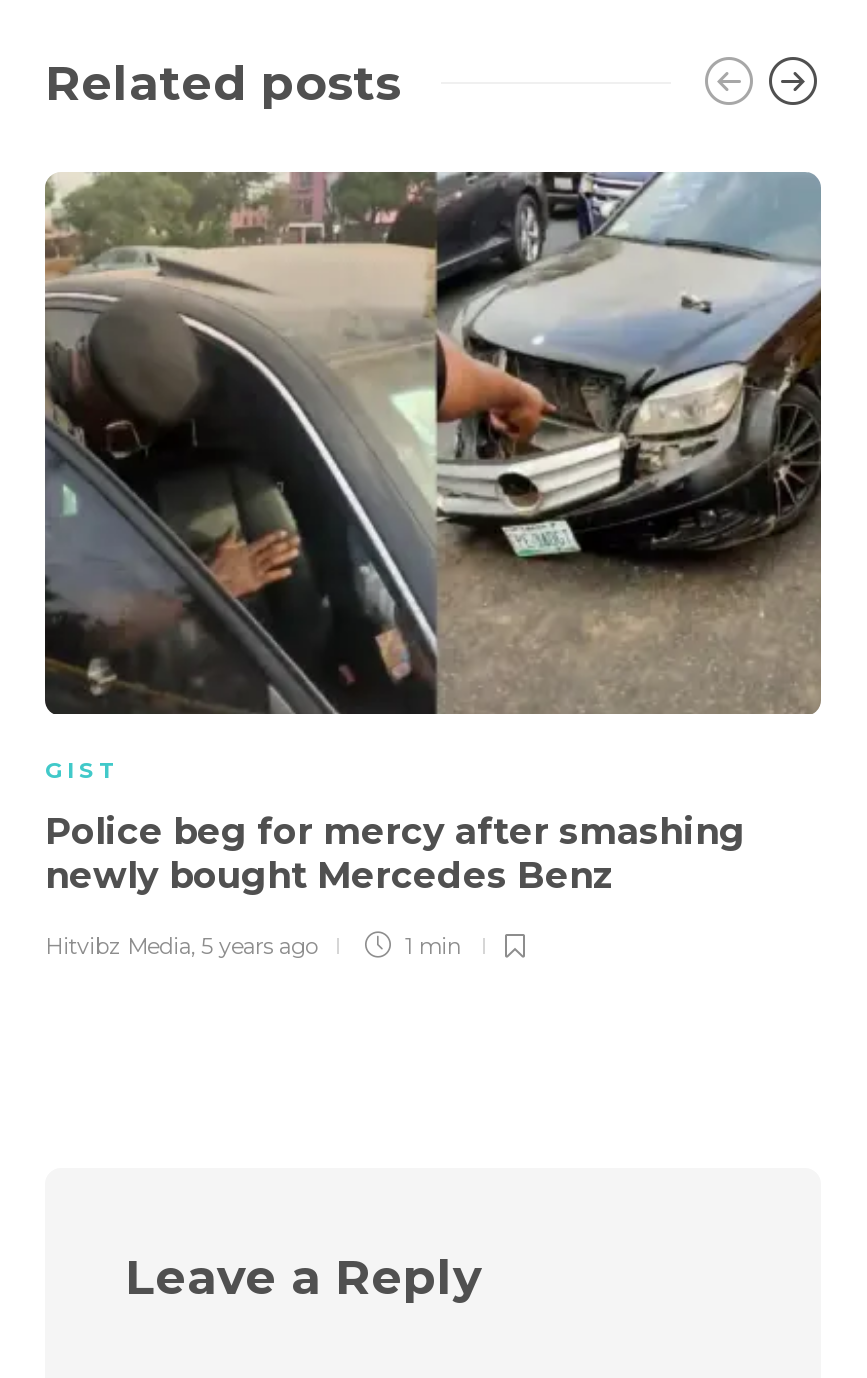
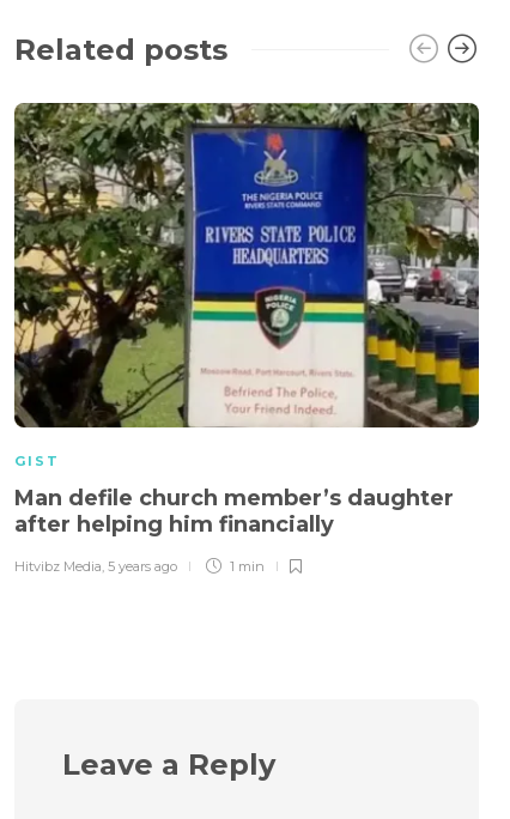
[43,172,823,716] [image] -> [13,102,480,427] [image]
[45,811,745,899] Police beg for mercy after smashing | newly bought Mercedes Benz -> [14,485,454,538] Man defile church member’s daughter | after helping him financially

